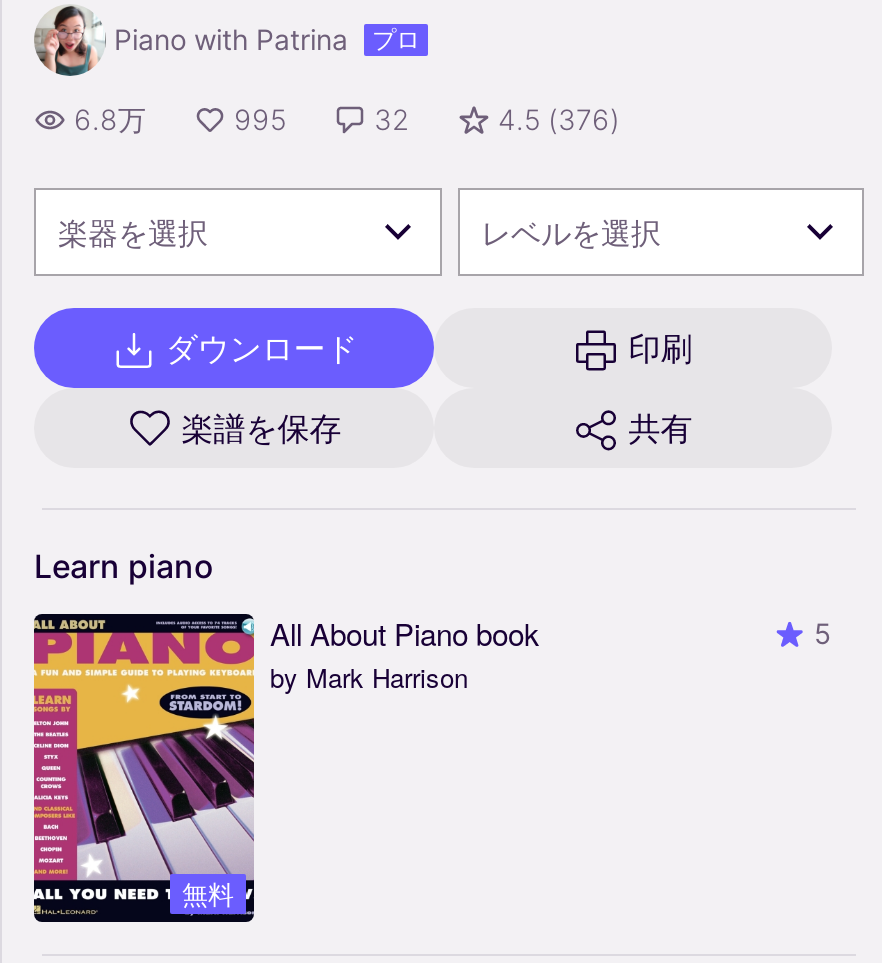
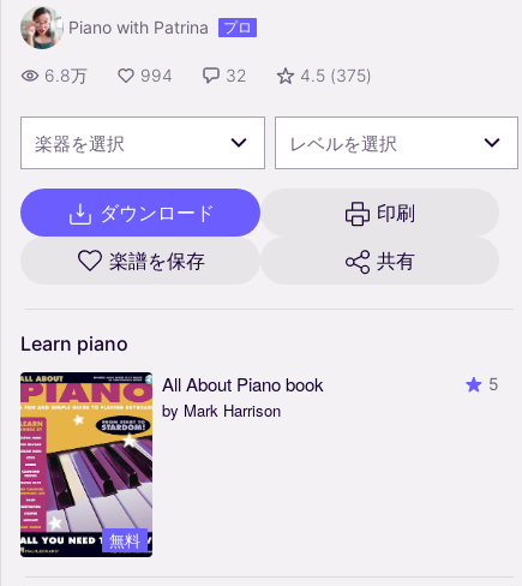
[234,102,286,136] 995 -> [140,65,173,85] 994
[498,102,620,136] 4.5 (376) -> [300,65,372,85] 4.5 (375)

